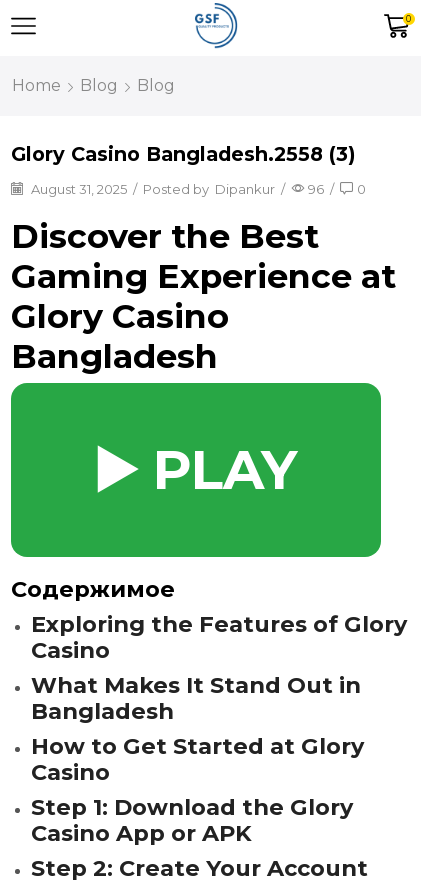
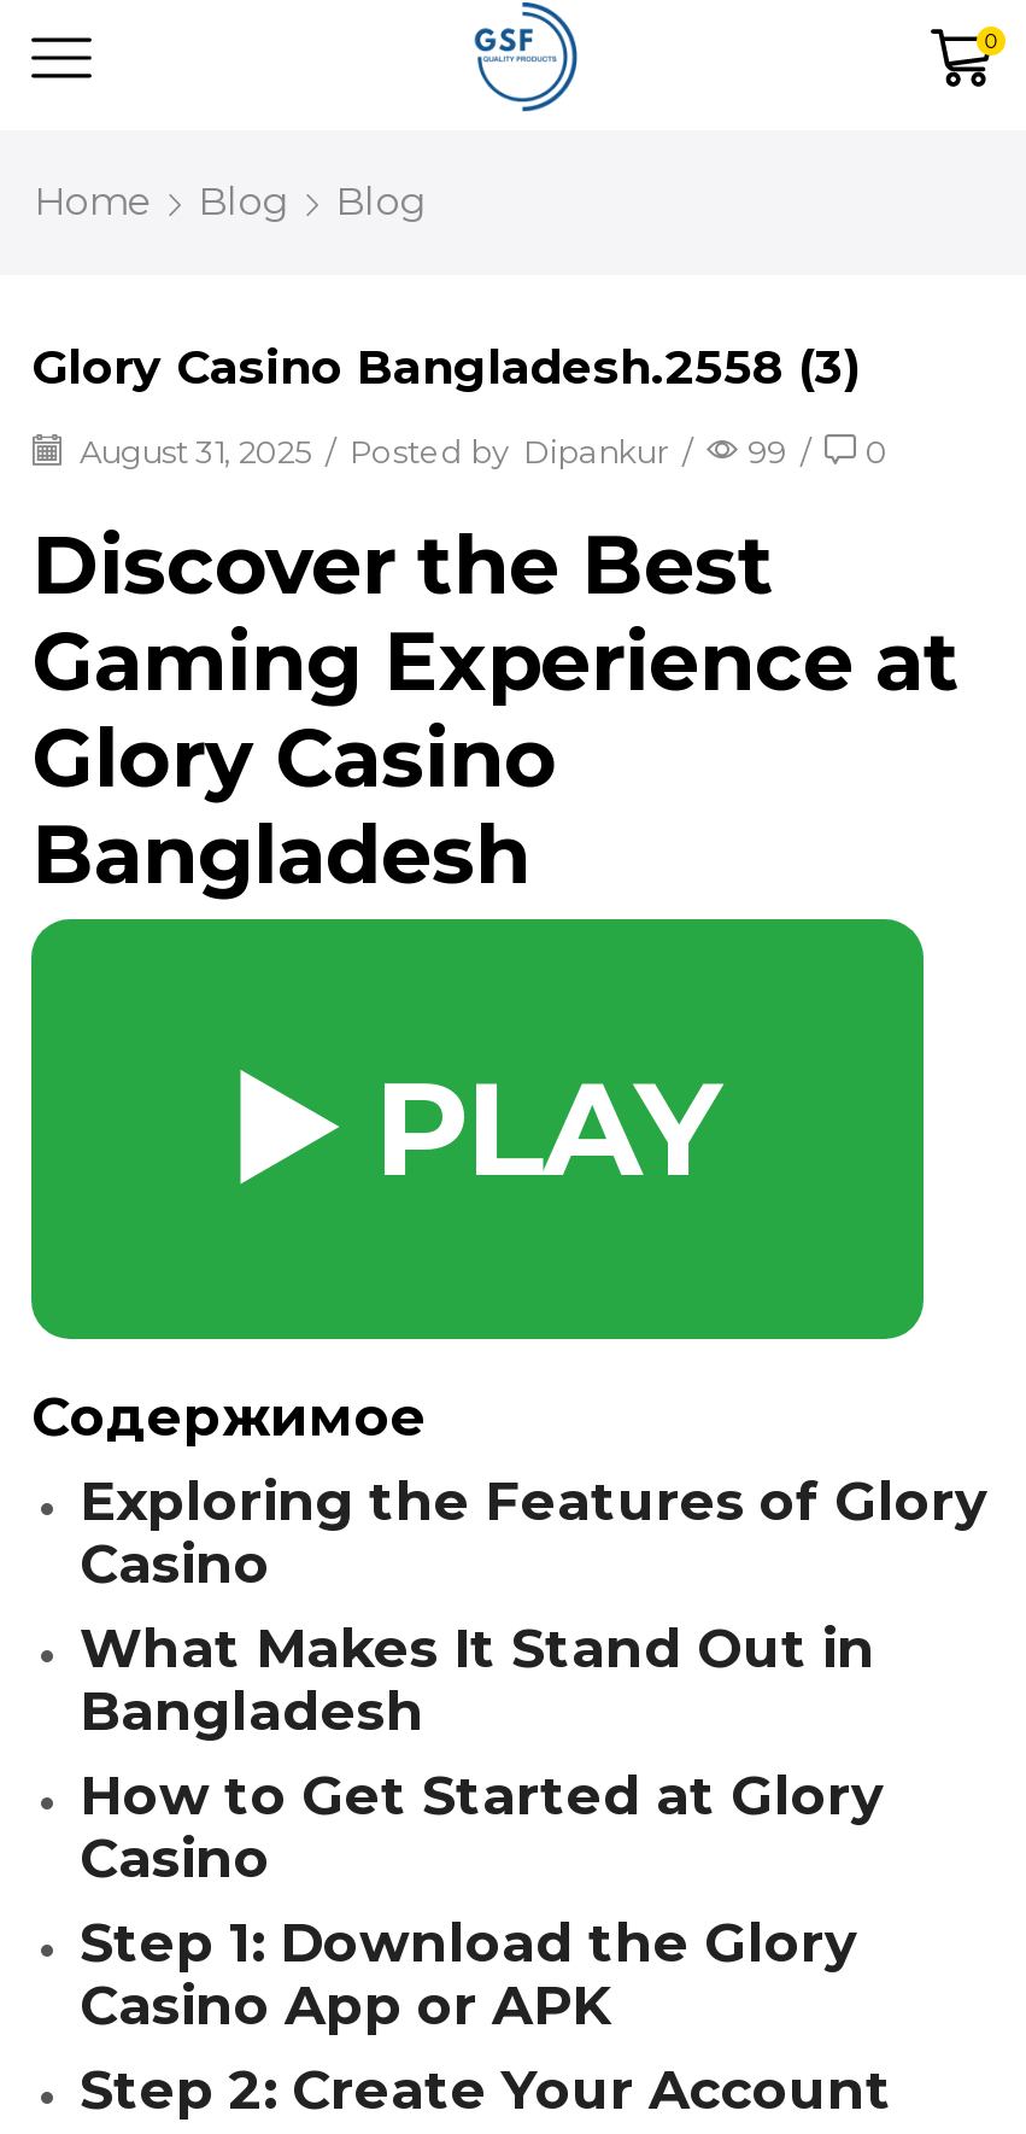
[308,181,334,197] 96 / -> [747,431,810,470] 99 /

